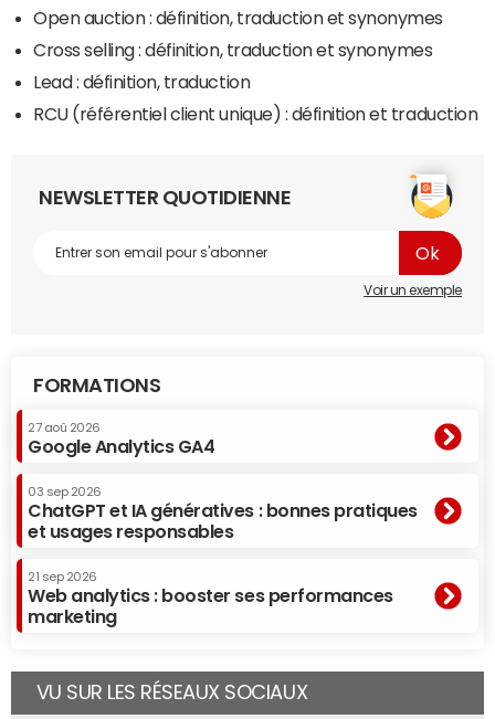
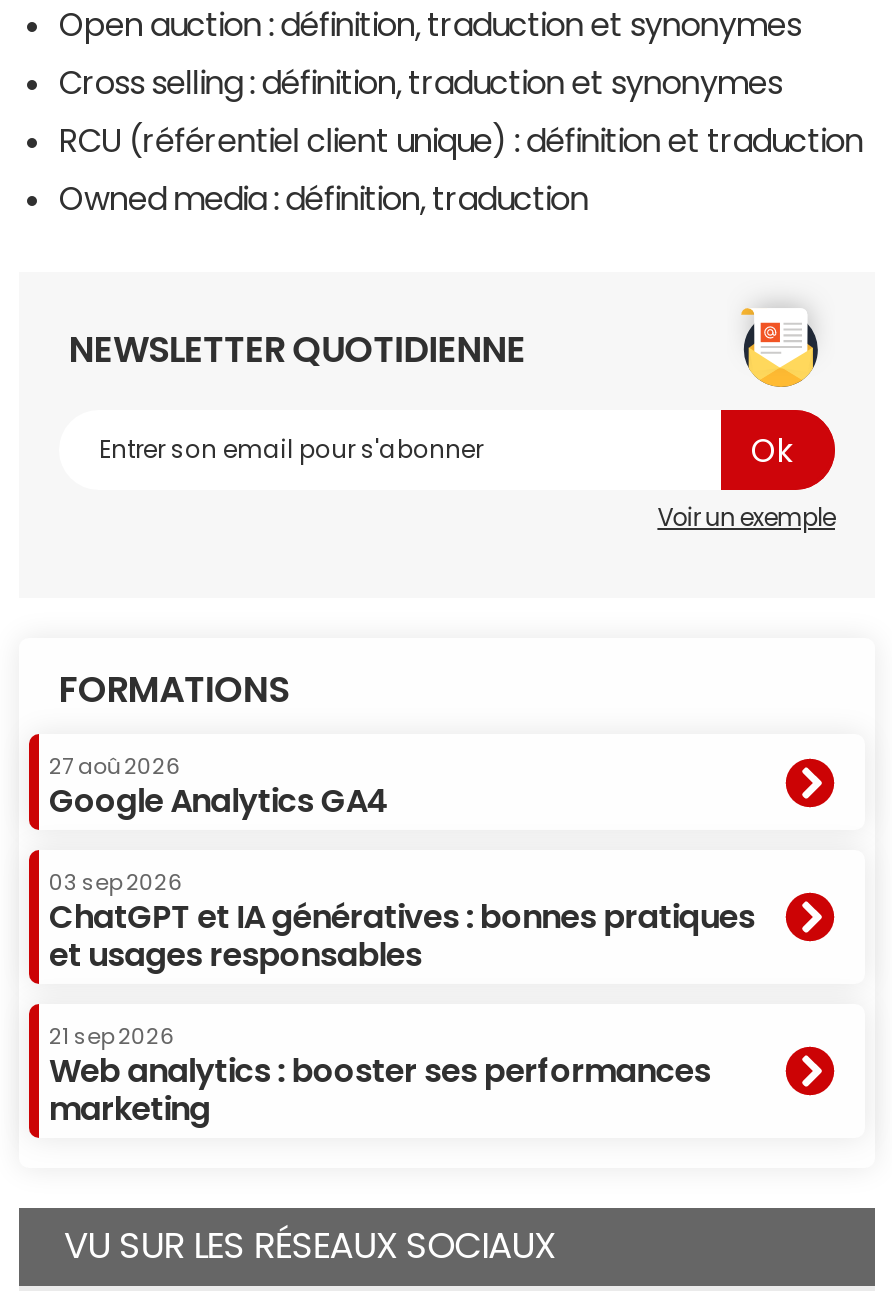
[33,73,250,91] Lead : définition, traduction -> none
moved [33,105,478,123] -> [59,125,863,157]: RCU (référentiel client unique) : définition et traduction
none -> [59,183,588,215] Owned media : définition, traduction

